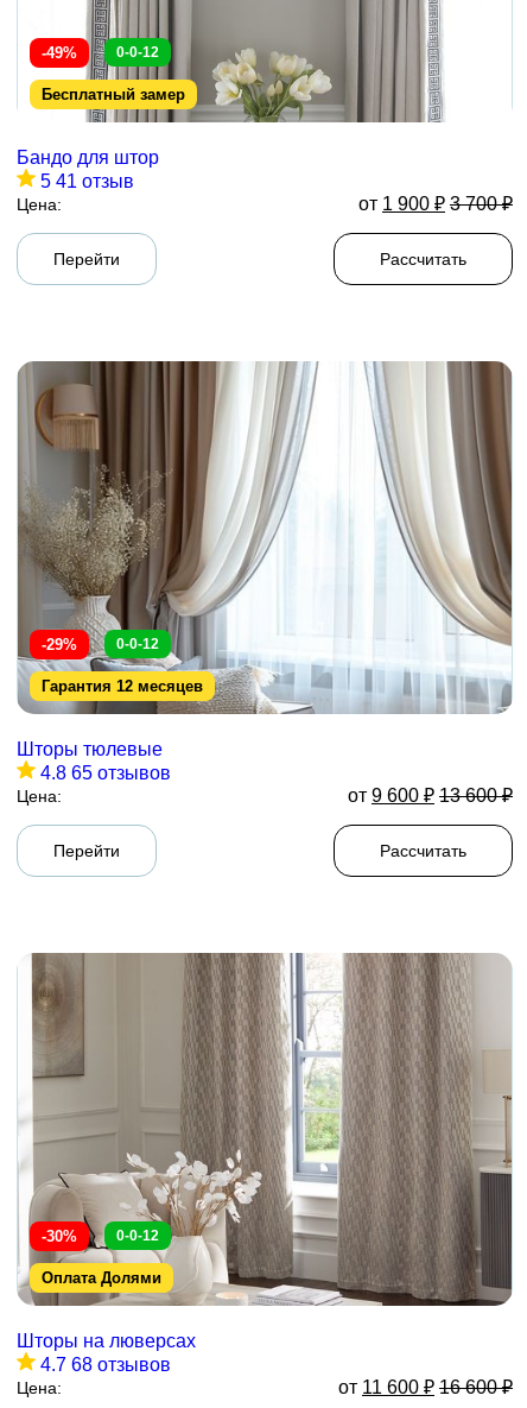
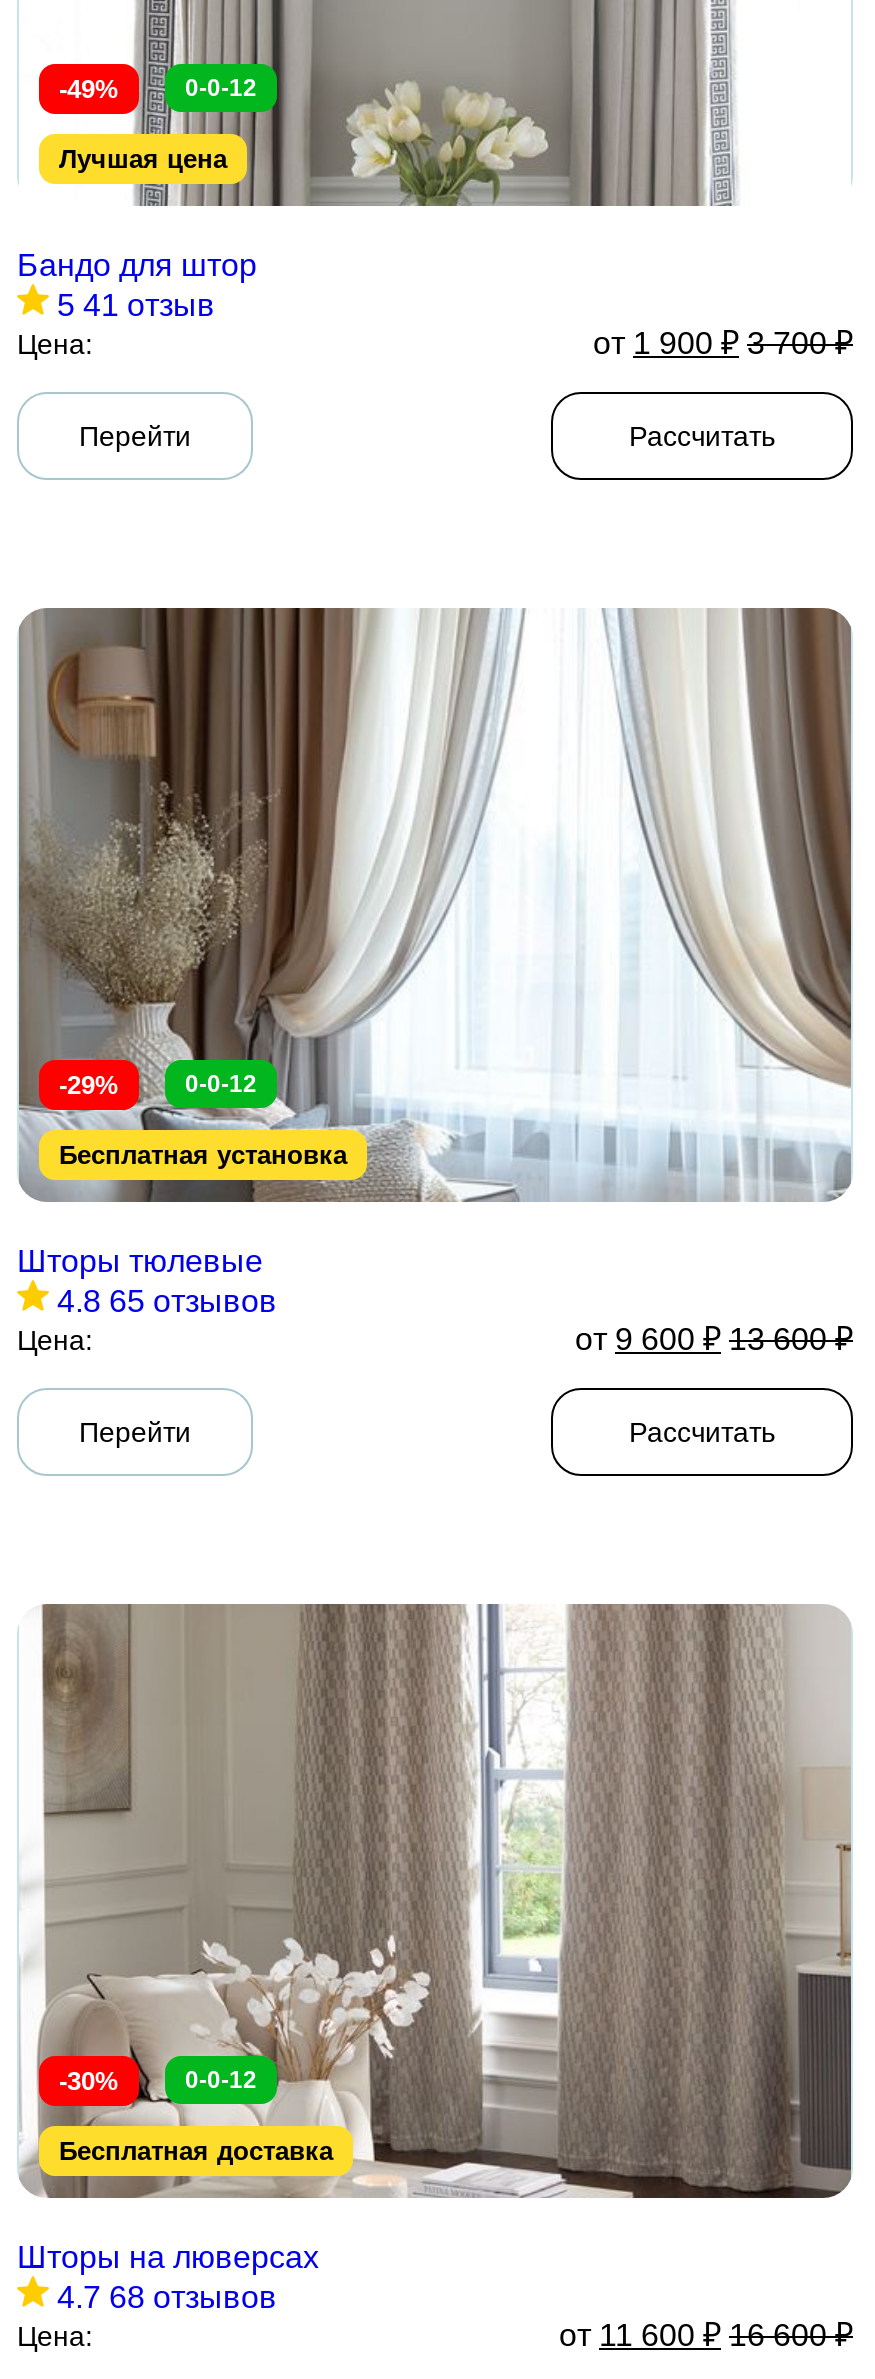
[42,86,185,103] Бесплатный замер -> [59,144,227,174] Лучшая цена
[42,677,203,695] Гарантия 12 месяцев -> [59,1140,347,1170] Бесплатная установка
[42,1269,161,1287] Оплата Долями -> [59,2136,333,2166] Бесплатная доставка

